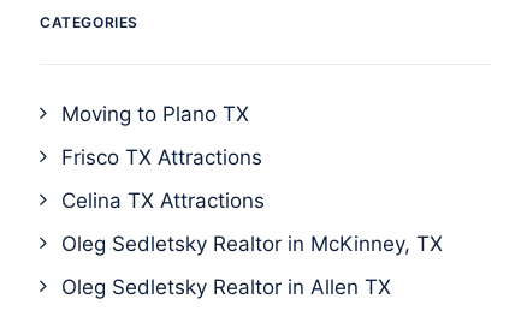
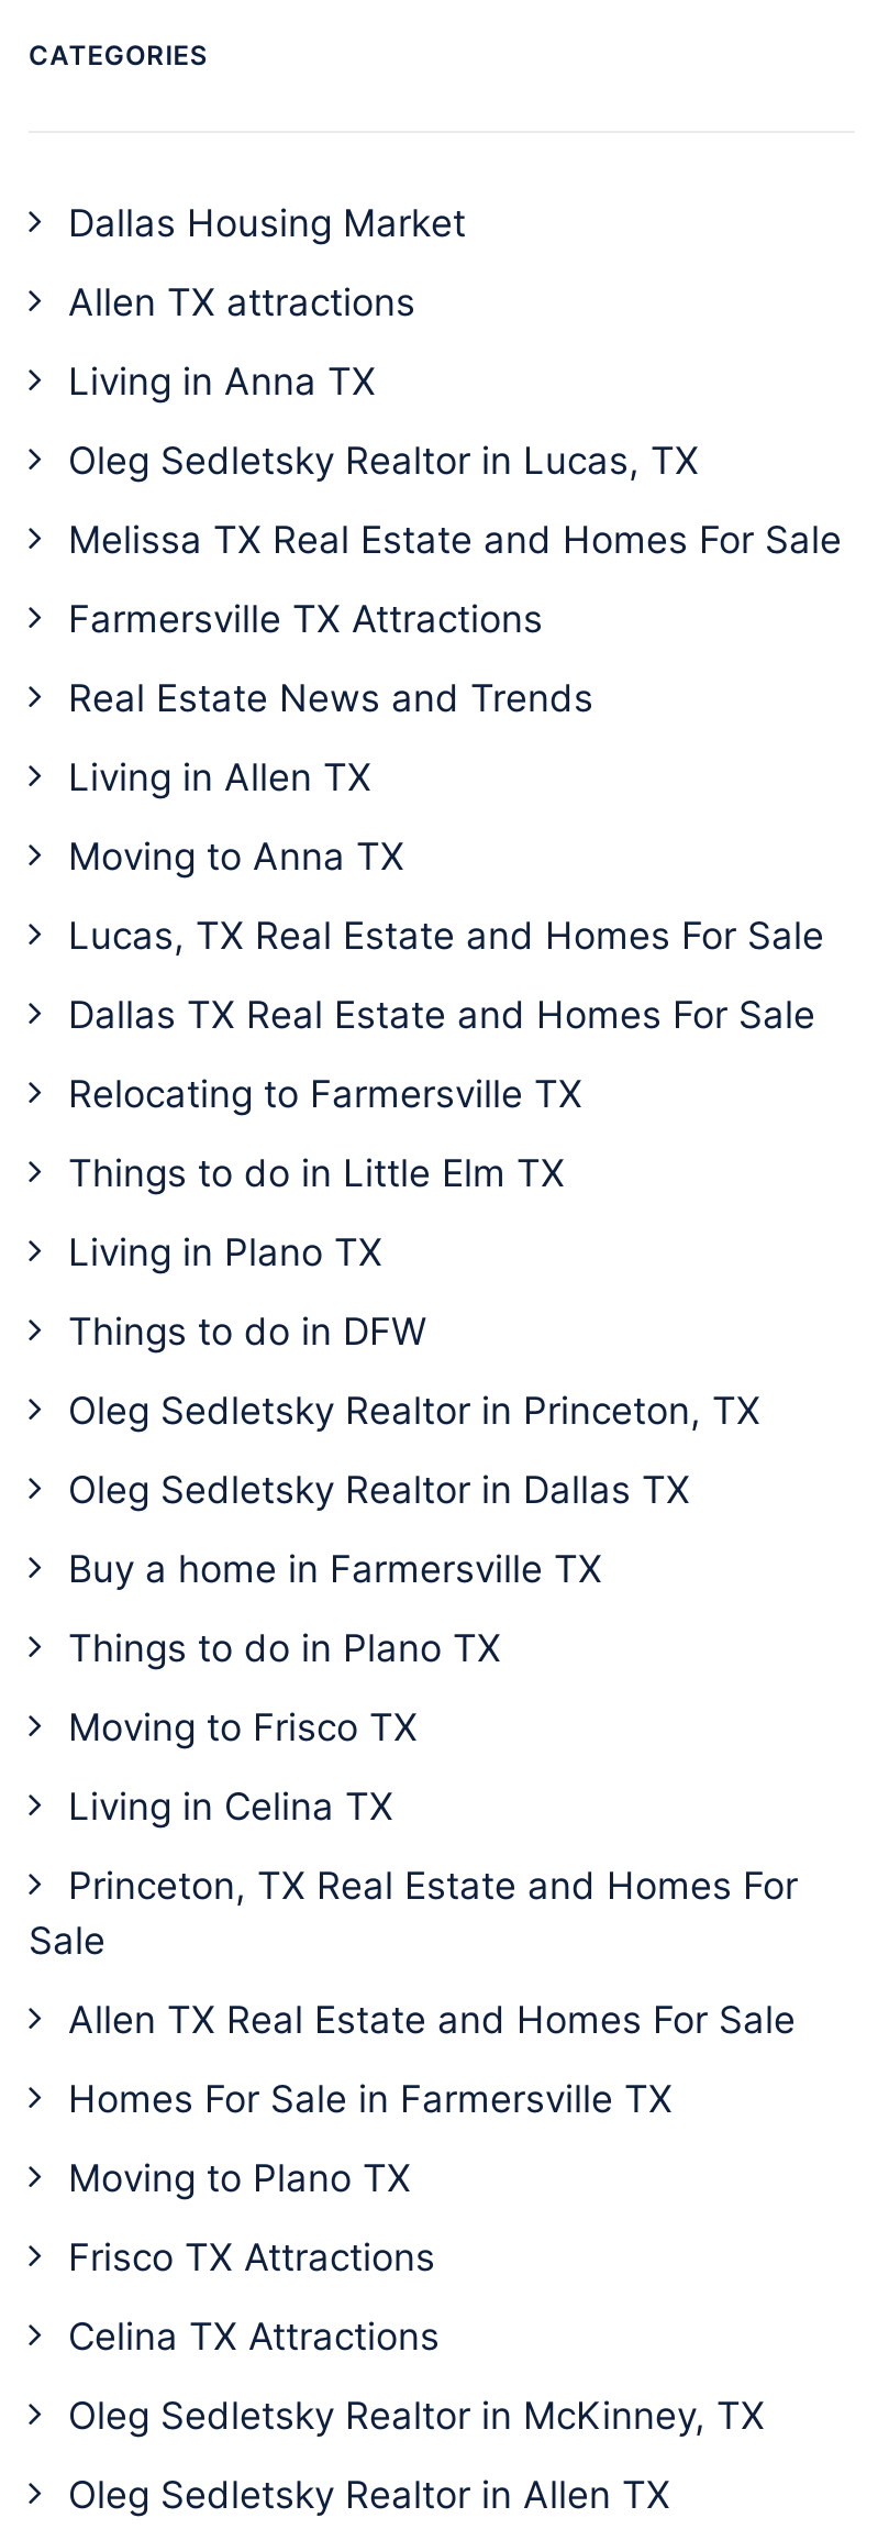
none -> [29,201,842,2121] Dallas Housing Market | Allen TX attractions | Living in Anna TX | Oleg Sedletsky Realtor in Lucas, TX | Melissa TX Real Estate and Homes For Sale | Farmersville TX Attractions | Real Estate News and Trends | Living in Allen TX | Moving to Anna TX | Lucas, TX Real Estate and Homes For Sale | Dallas TX Real Estate and Homes For Sale | Relocating to Farmersville TX | Things to do in Little Elm TX | Living in Plano TX | Things to do in DFW | Oleg Sedletsky Realtor in Princeton, TX | Oleg Sedletsky Realtor in Dallas TX | Buy a home in Farmersville TX | Things to do in Plano TX | Moving to Frisco TX | Living in Celina TX | Princeton, TX Real Estate and Homes For | Sale | Allen TX Real Estate and Homes For Sale | Homes For Sale in Farmersville TX

